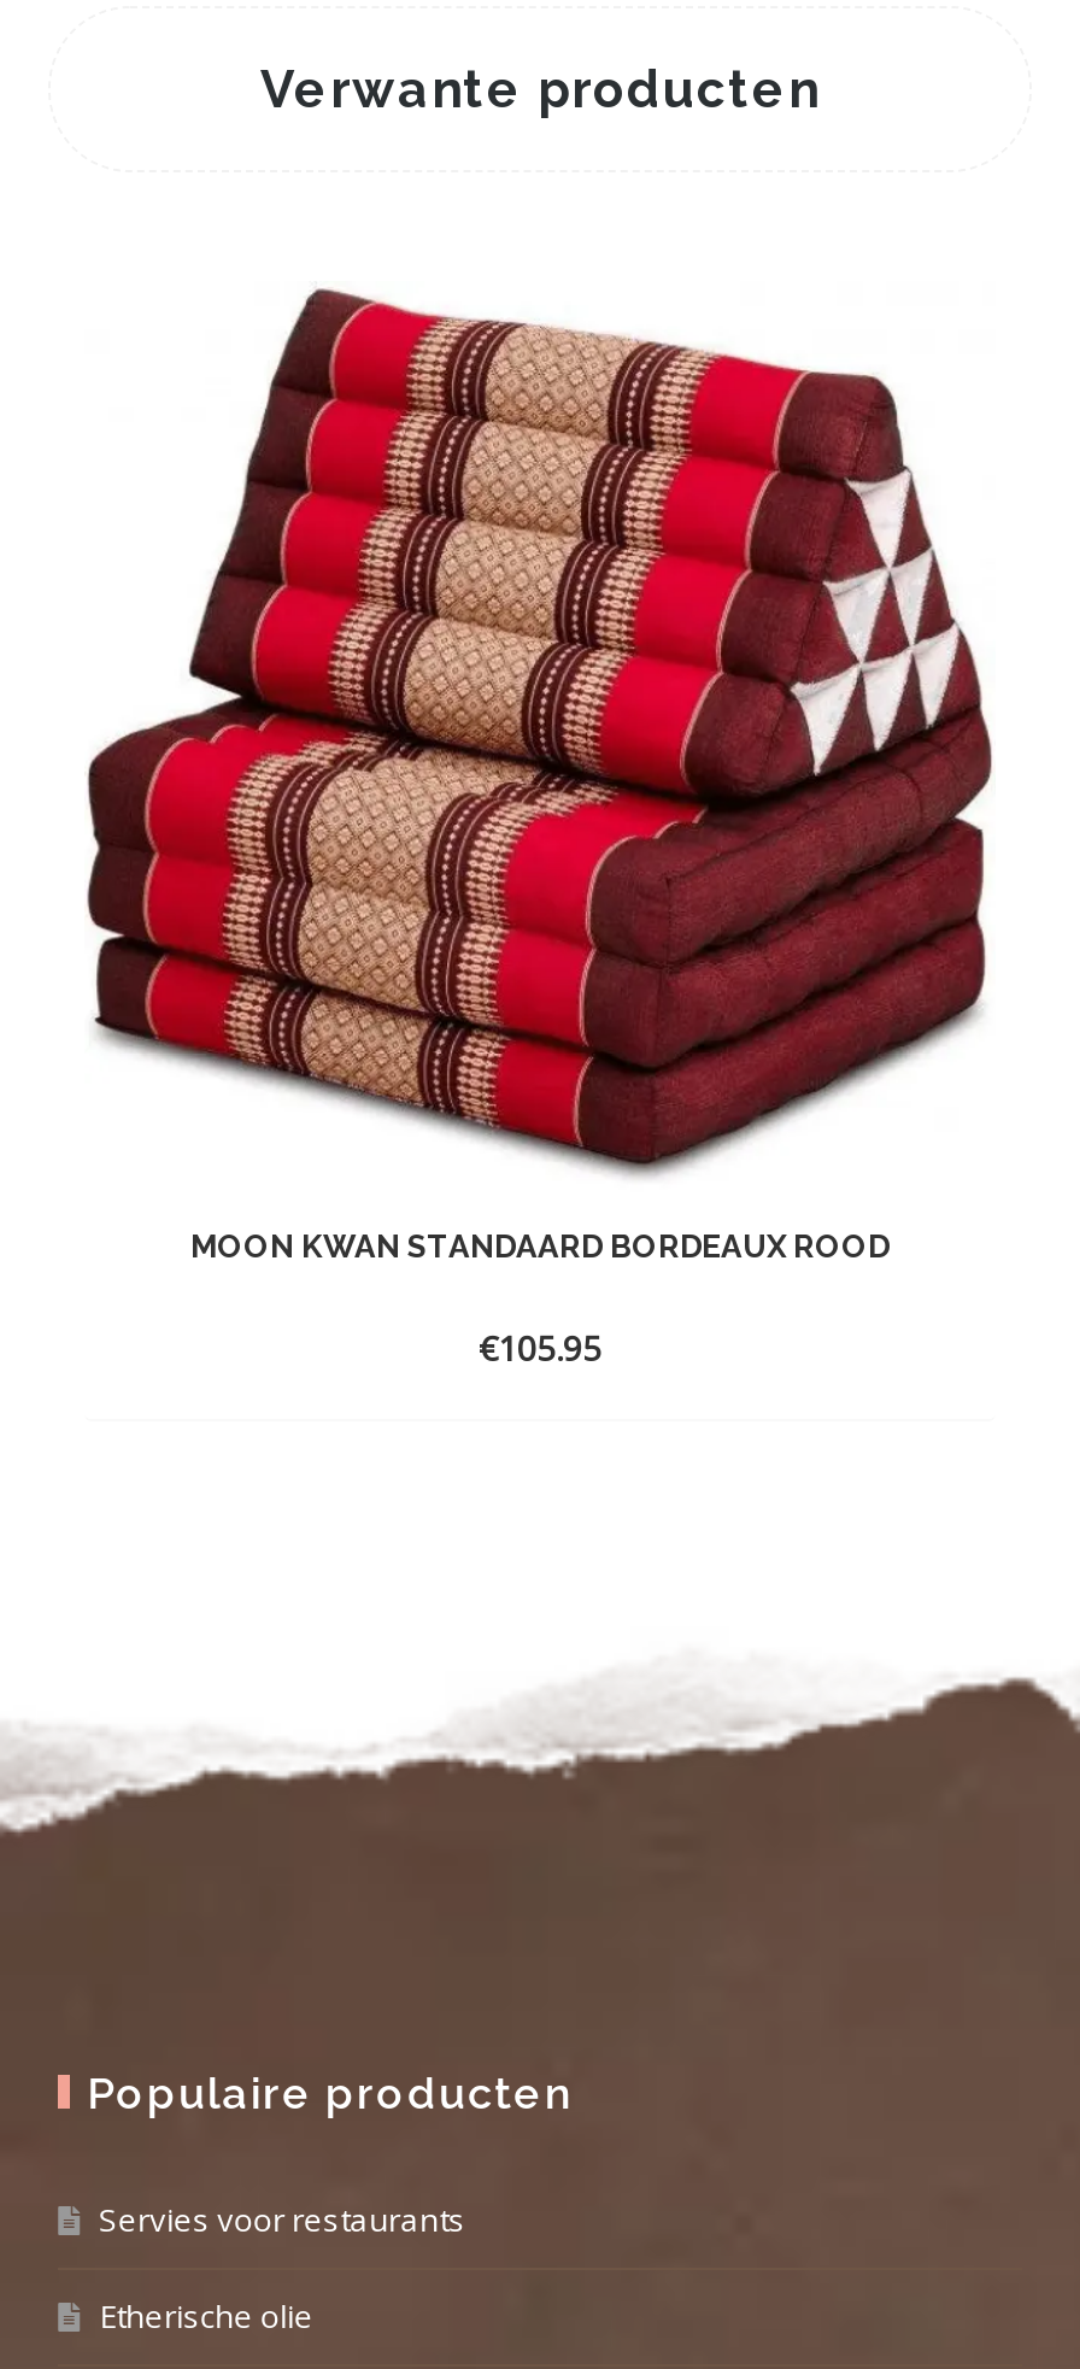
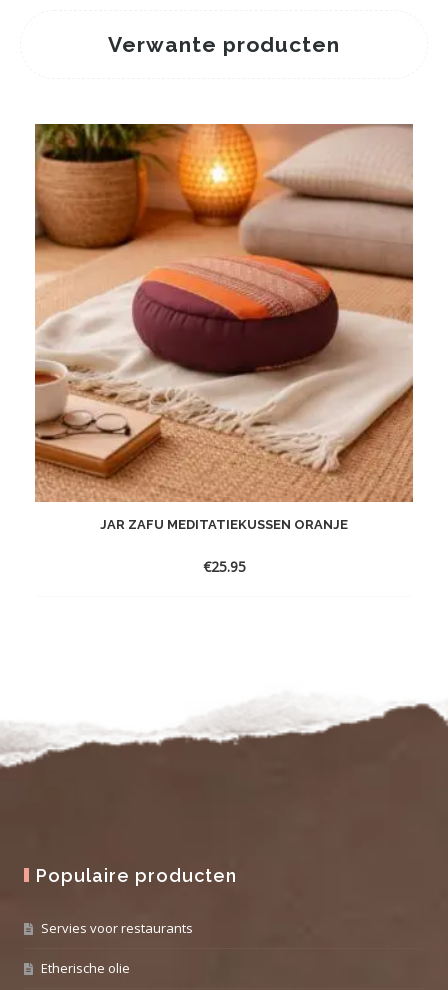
[84,281,996,1265] [image] | MOON KWAN STANDAARD BORDEAUX ROOD -> [34,123,414,532] [image] | JAR ZAFU MEDITATIEKUSSEN ORANJE
[479,1325,601,1371] €105.95 -> [202,557,245,576] €25.95

